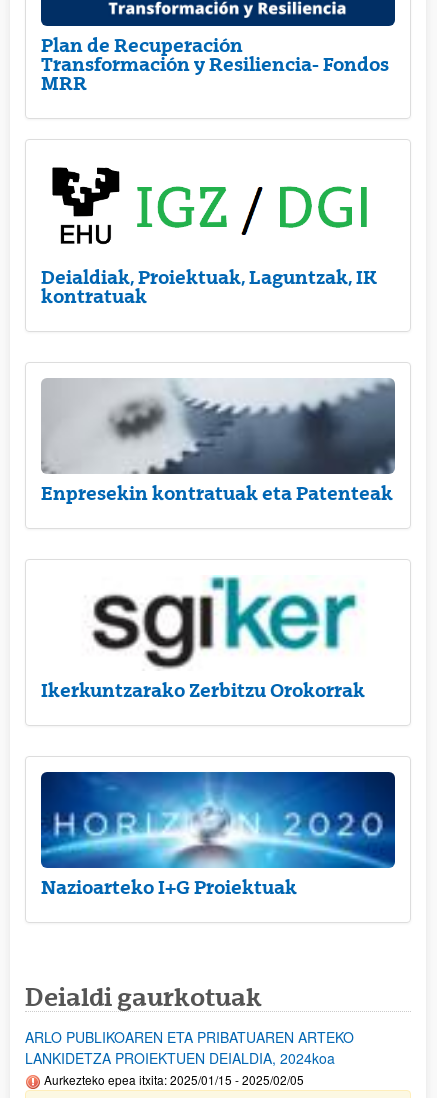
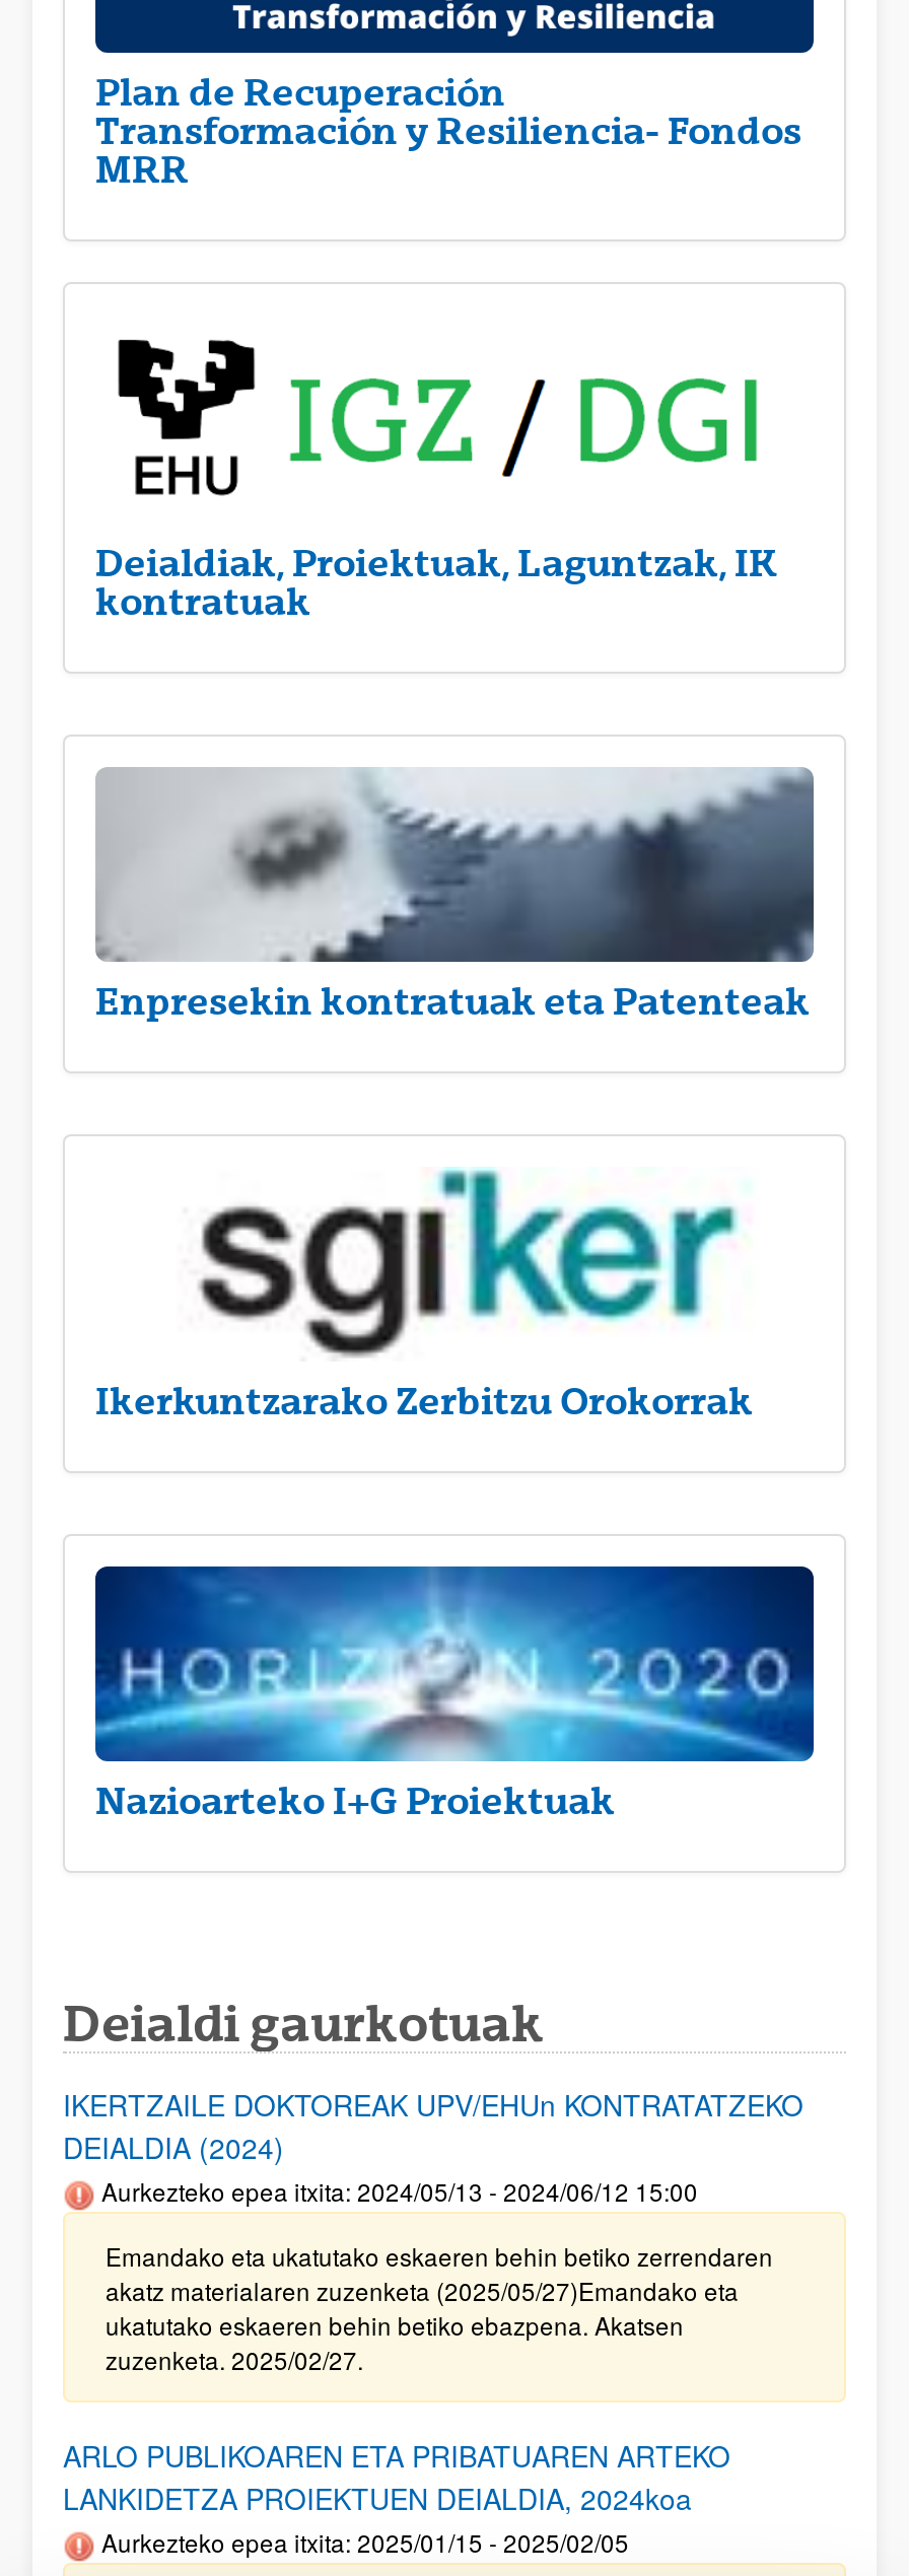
none -> [63,2084,803,2376] IKERTZAILE DOKTOREAK UPV/EHUn KONTRATATZEKO | DEIALDIA (2024) | Aurkezteko epea itxita: 2024/05/13 - 2024/06/12 15:00 | Emandako eta ukatutako eskaeren behin betiko zerrendaren | akatz materialaren zuzenketa (2025/05/27)Emandako eta | ukatutako eskaeren behin betiko ebazpena. Akatsen | zuzenketa. 2025/02/27.

